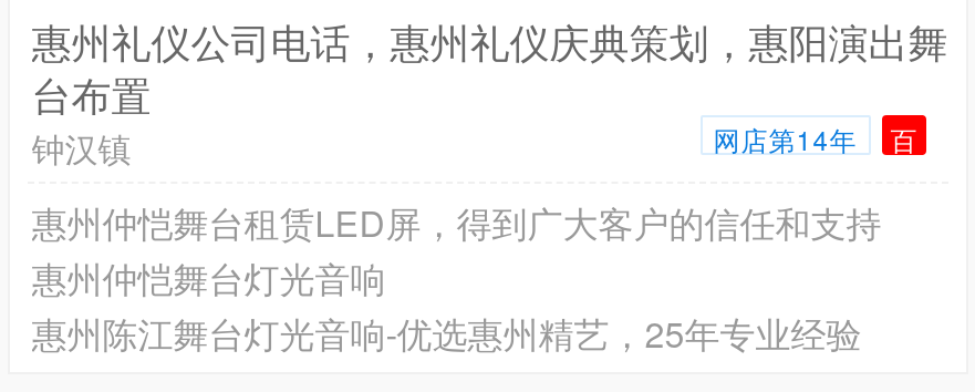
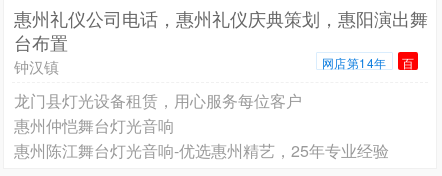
[31,197,881,248] 惠州仲恺舞台租赁LED屏，得到广大客户的信任和支持 -> [14,89,302,112] 龙门县灯光设备租赁，用心服务每位客户

